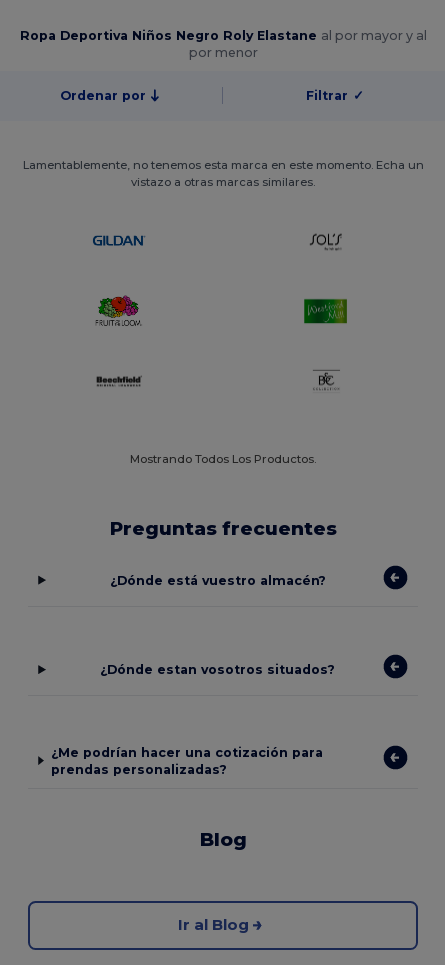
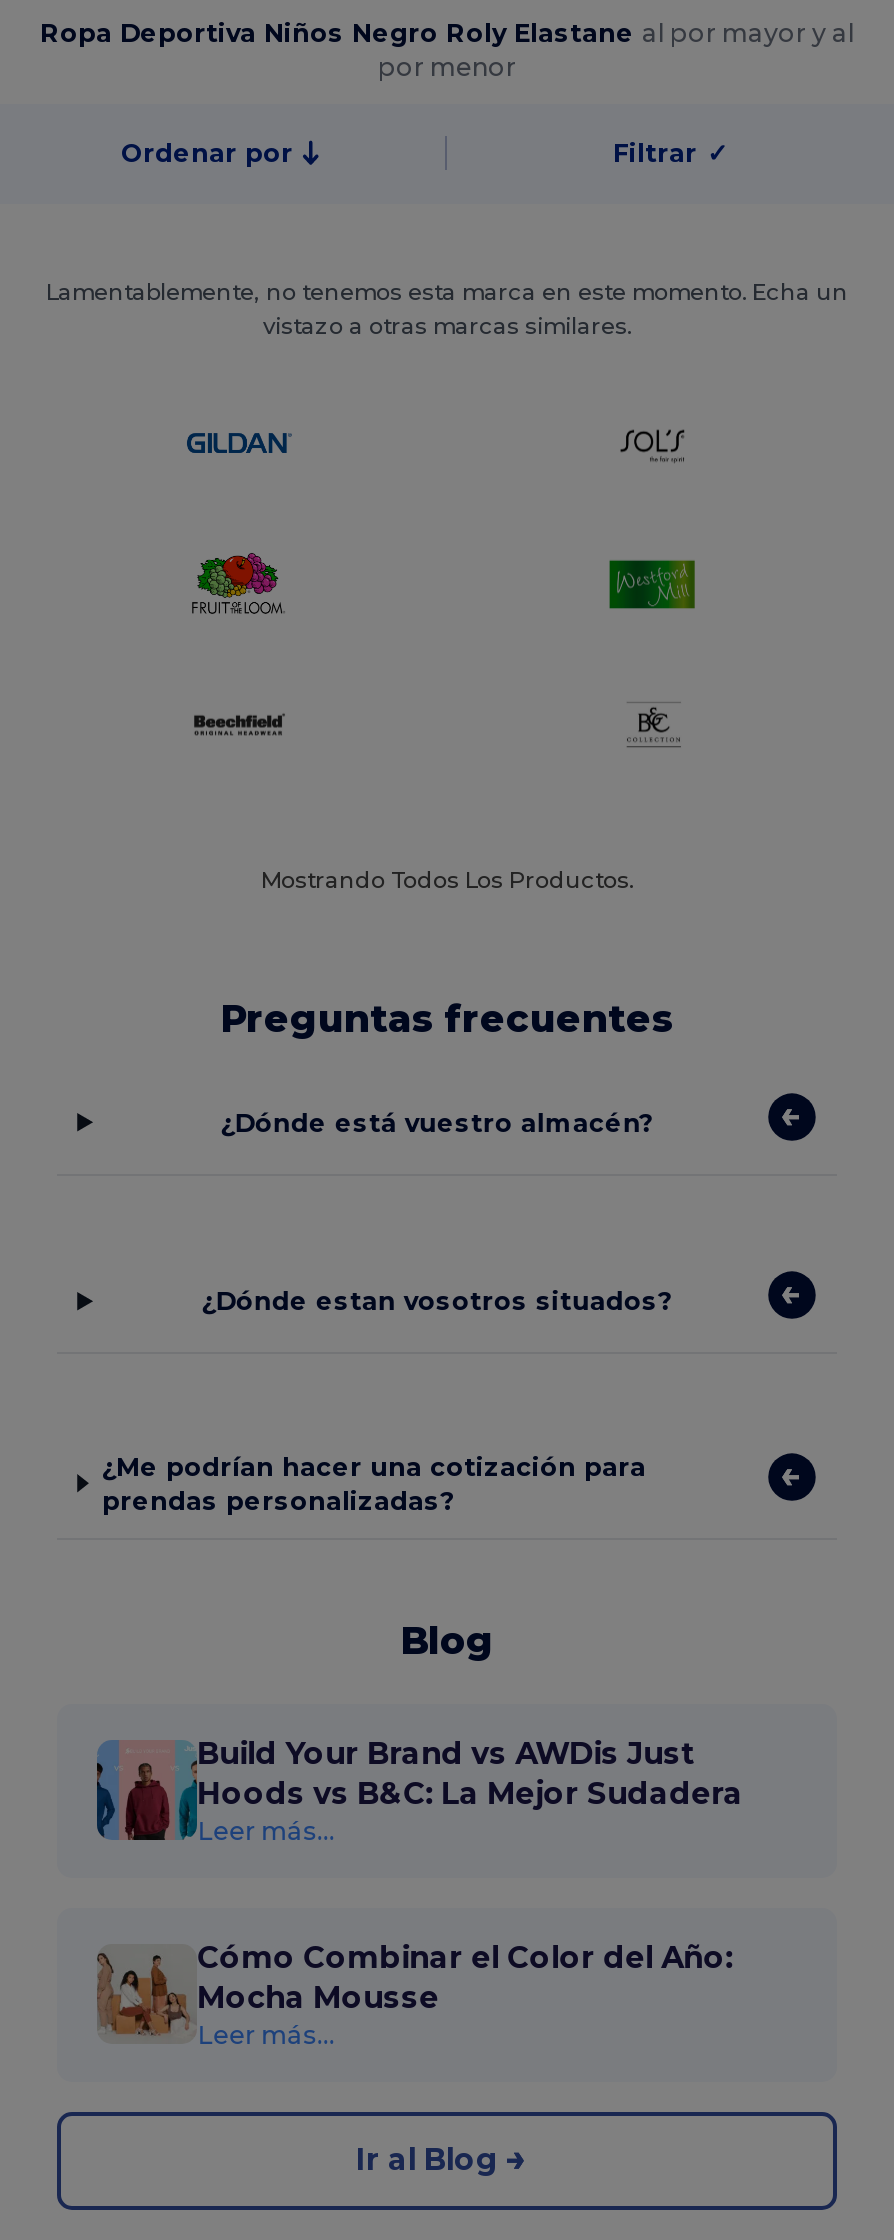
none -> [93,1733,743,2049] [image] | Build Your Brand vs AWDis Just | Hoods vs B&C: La Mejor Sudadera | Leer más... | Cómo Combinar el Color del Año: | Mocha Mousse | Leer más...
none -> [95,1944,169,2044] [image]

